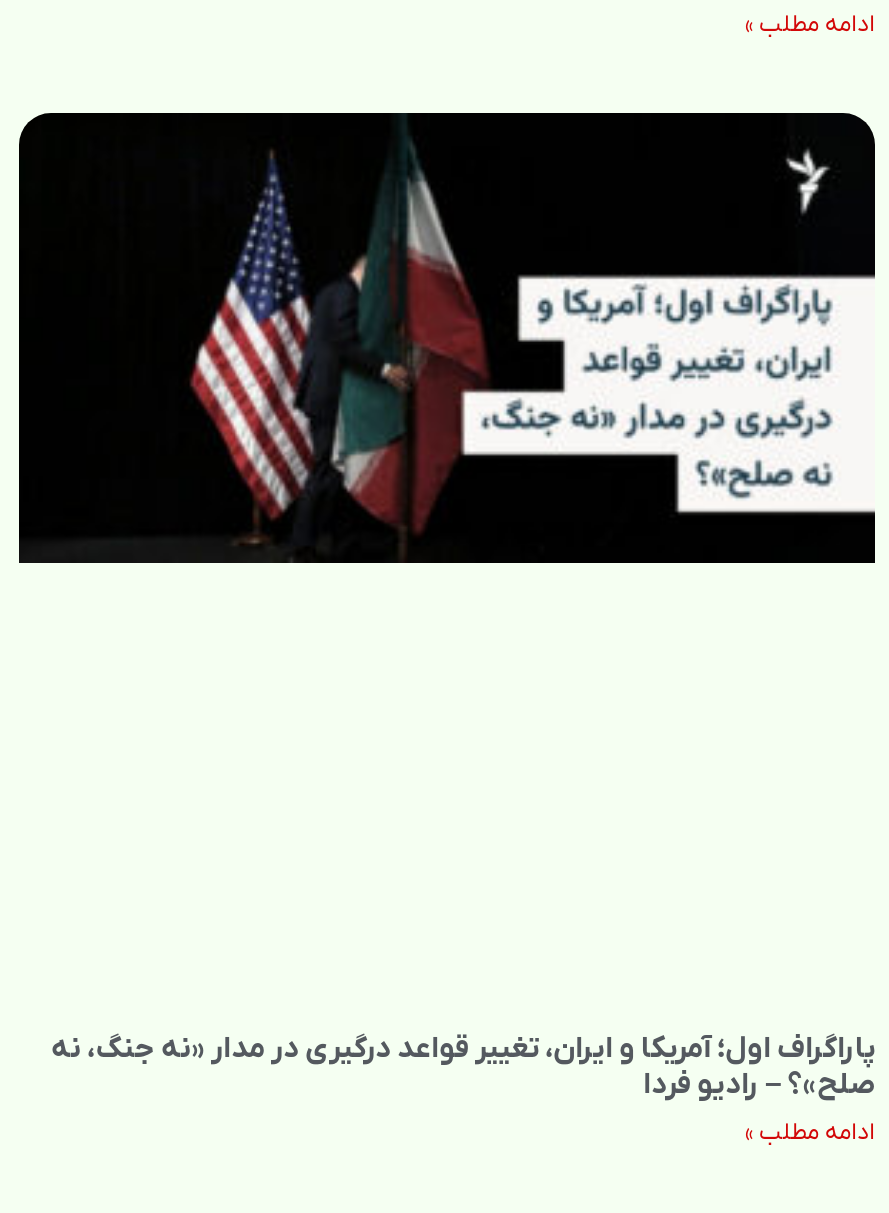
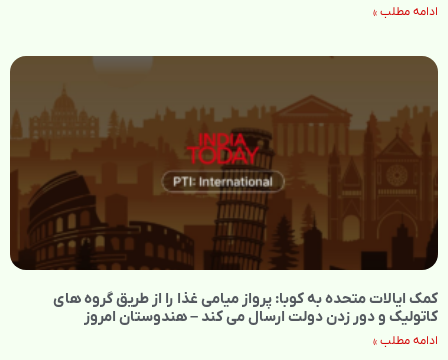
[17,114,877,564] [image] -> [9,57,439,271] [image]
[51,1030,875,1106] پاراگراف اول؛ آمریکا و ایران، تغییر قواعد درگیری در مدار «نه جنگ، نه | صلح»؟ – رادیو فردا -> [53,289,438,327] کمک ایالات متحده به کوبا: پرواز میامی غذا را از طریق گروه های | کاتولیک و دور زدن دولت ارسال می کند – هندوستان امروز

